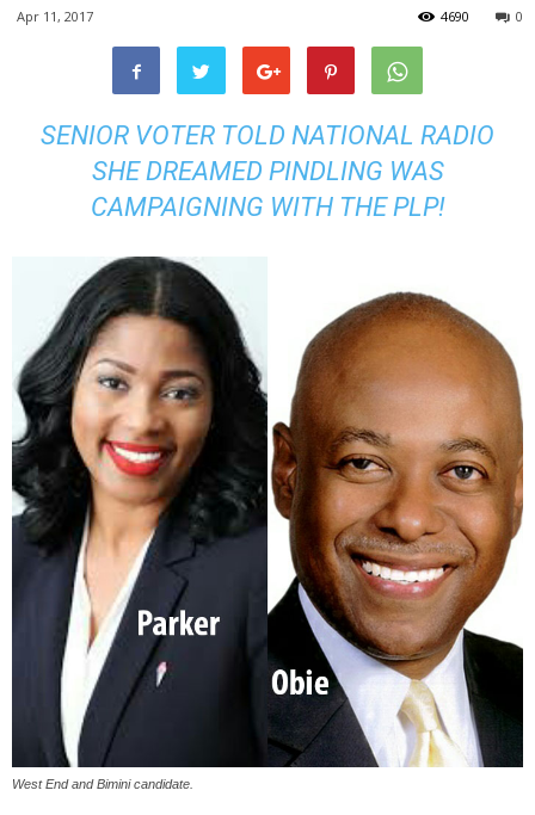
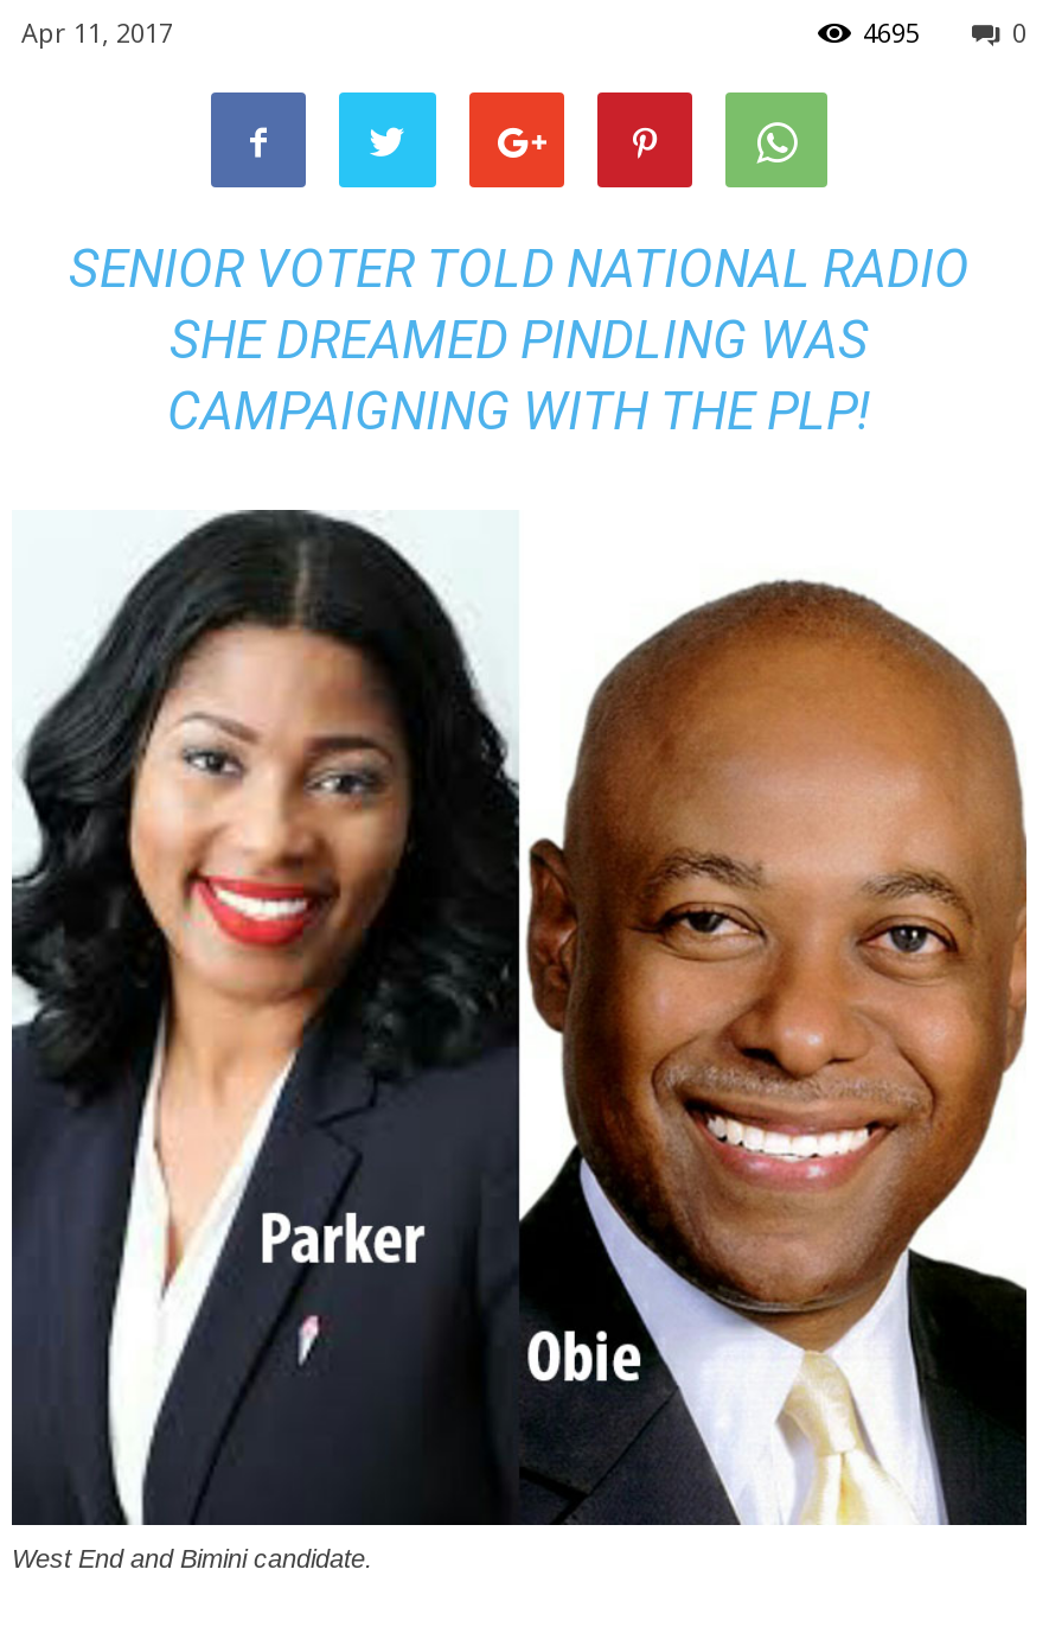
[441,7,469,25] 4690 -> [863,14,920,50] 4695

